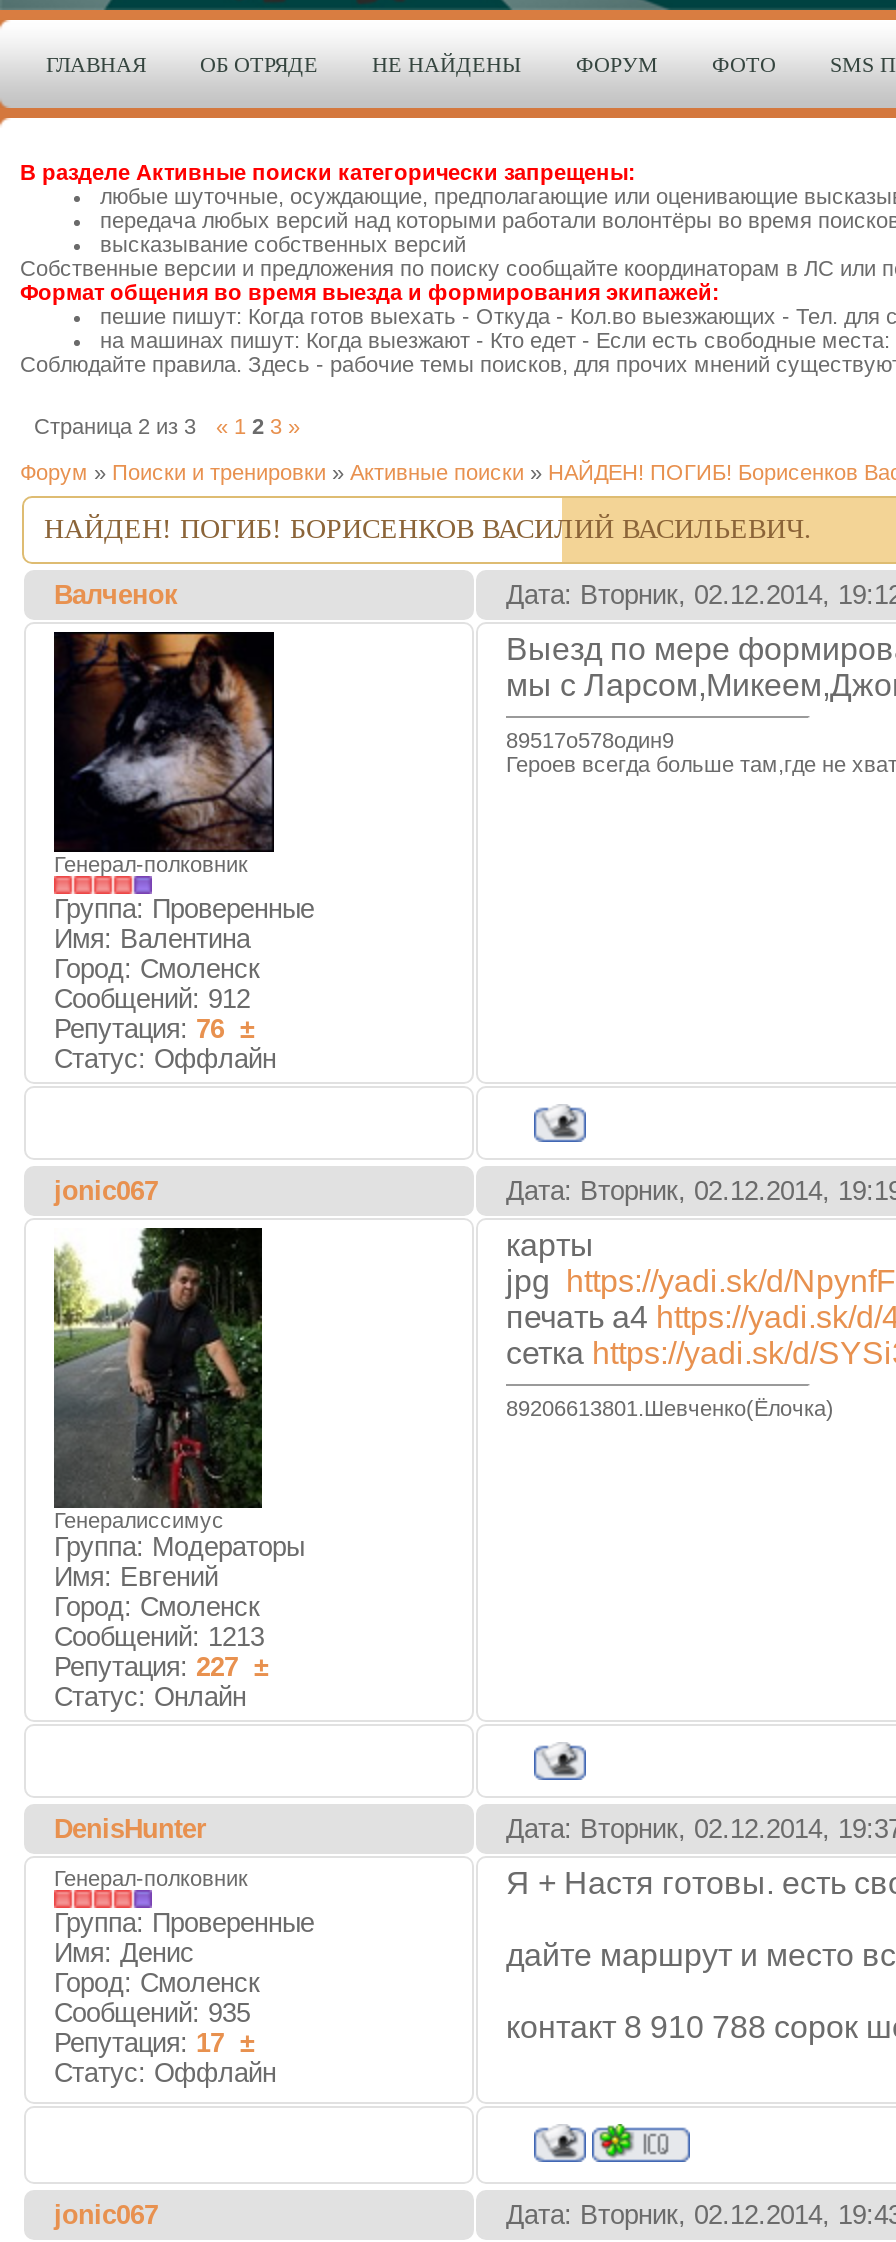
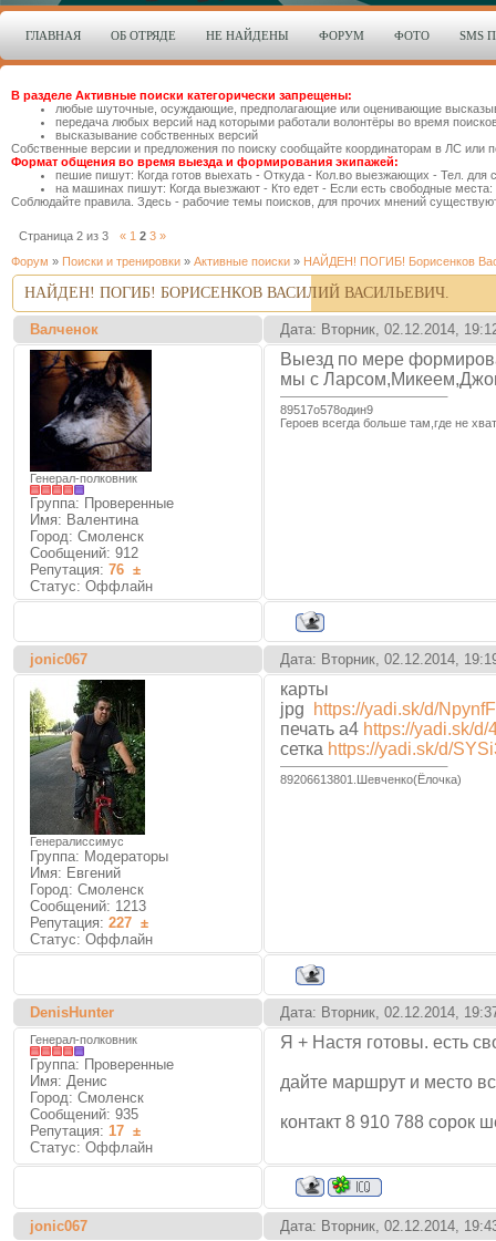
[54,1682,246,1712] Статус: Онлайн -> [30,931,153,948] Статус: Оффлайн

